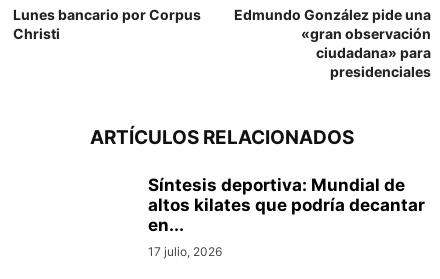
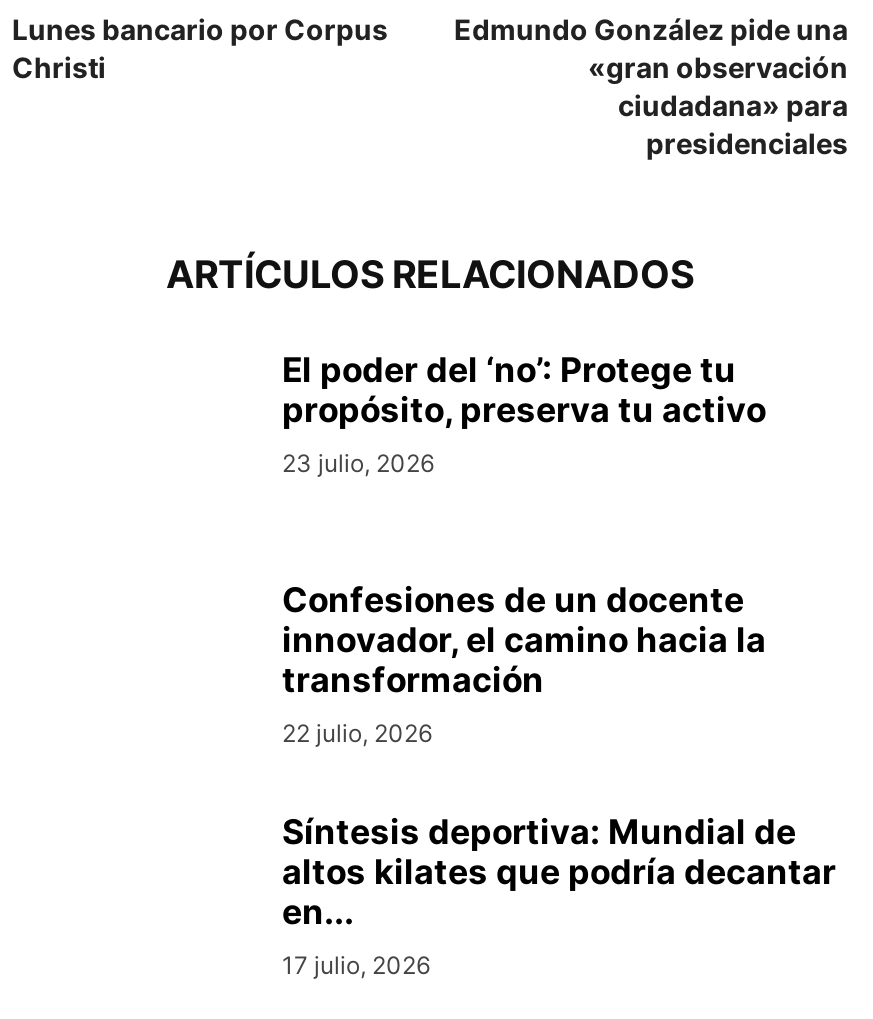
none -> [282,350,766,478] El poder del ‘no’: Protege tu | propósito, preserva tu activo | 23 julio, 2026
none -> [282,580,766,748] Confesiones de un docente | innovador, el camino hacia la | transformación | 22 julio, 2026

